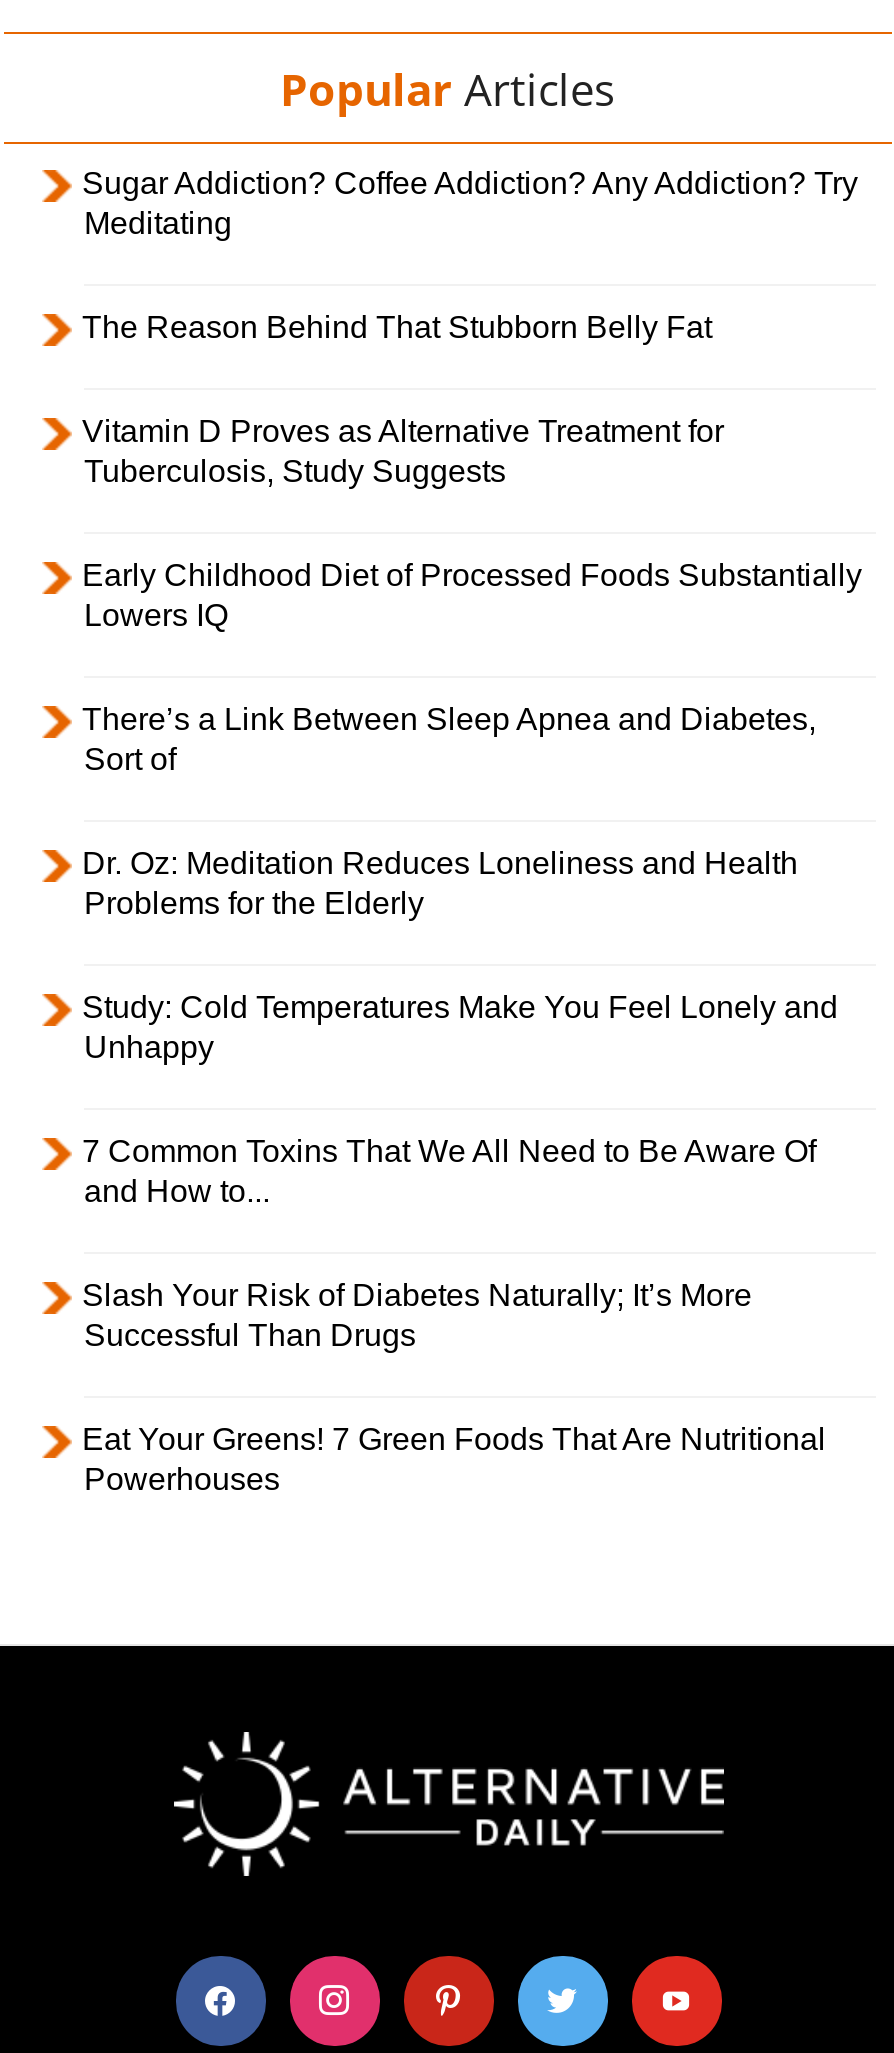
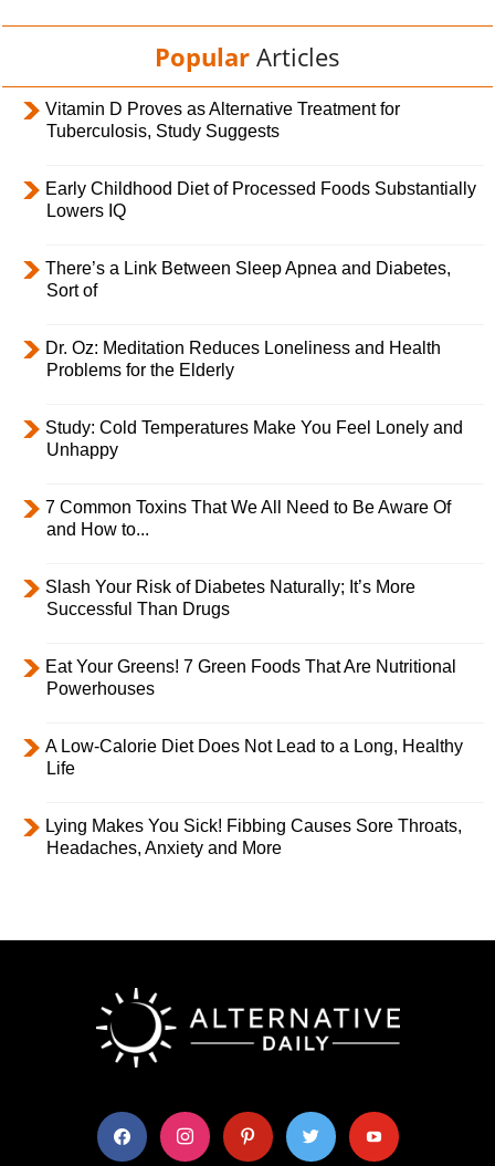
[82,166,858,344] Sugar Addiction? Coffee Addiction? Any Addiction? Try | Meditating | The Reason Behind That Stubborn Belly Fat -> none
moved [82,414,862,1496] -> [45,99,476,698]: Vitamin D Proves as Alternative Treatment for | Tuberculosis, Study Suggests | Early Childhood Diet of Processed Foods Substantially | ... | Eat Your Greens! 7 Green Foods That Are Nutritional | Powerhouses
none -> [45,737,463,857] A Low-Calorie Diet Does Not Lead to a Long, Healthy | Life | Lying Makes You Sick! Fibbing Causes Sore Throats, | Headaches, Anxiety and More

